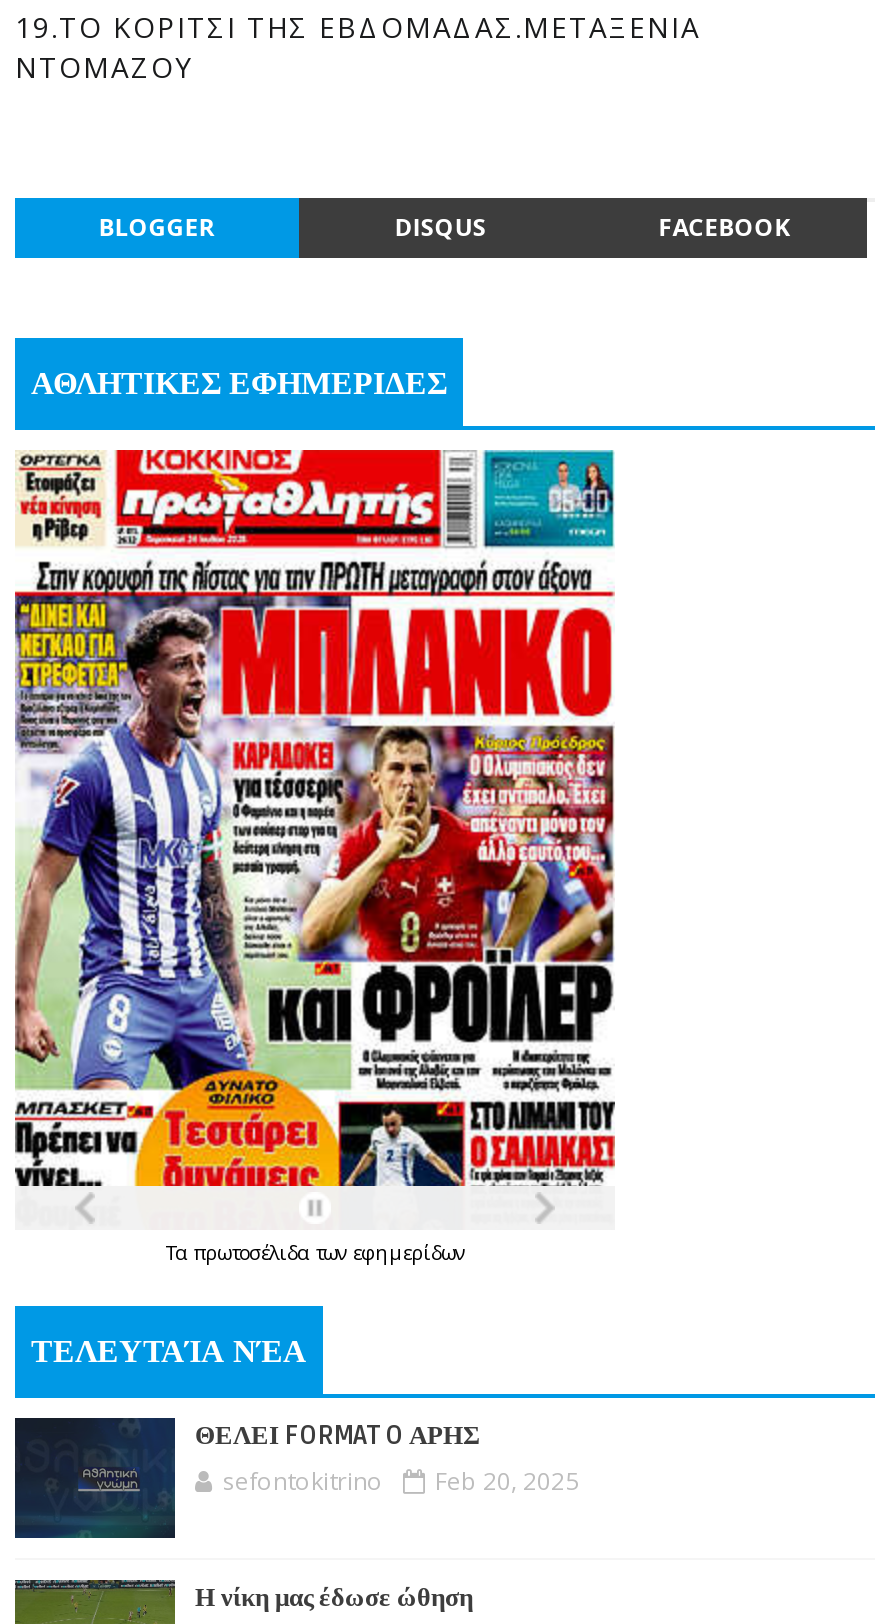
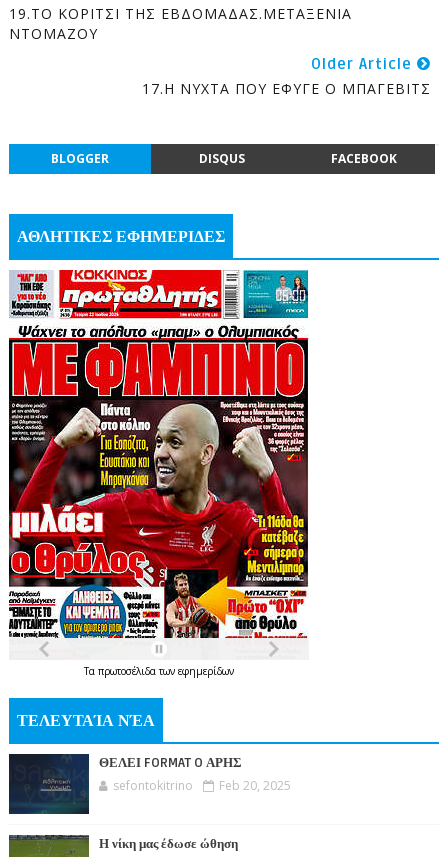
none -> [142,55,431,98] Older Article | 17.Η ΝΥΧΤΑ ΠΟΥ ΕΦΥΓΕ Ο ΜΠΑΓΕΒΙΤΣ
[13,452,617,1188] [image] -> [8,270,309,639] [image]

